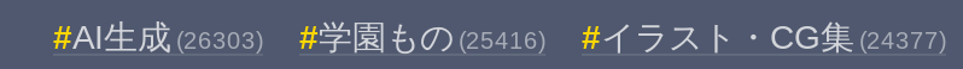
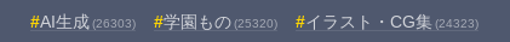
[319,18,545,56] 学園もの (25416) -> [164,12,277,31] 学園もの (25320)
[601,18,946,56] イラスト・CG集 (24377) -> [305,12,479,31] イラスト・CG集 (24323)

